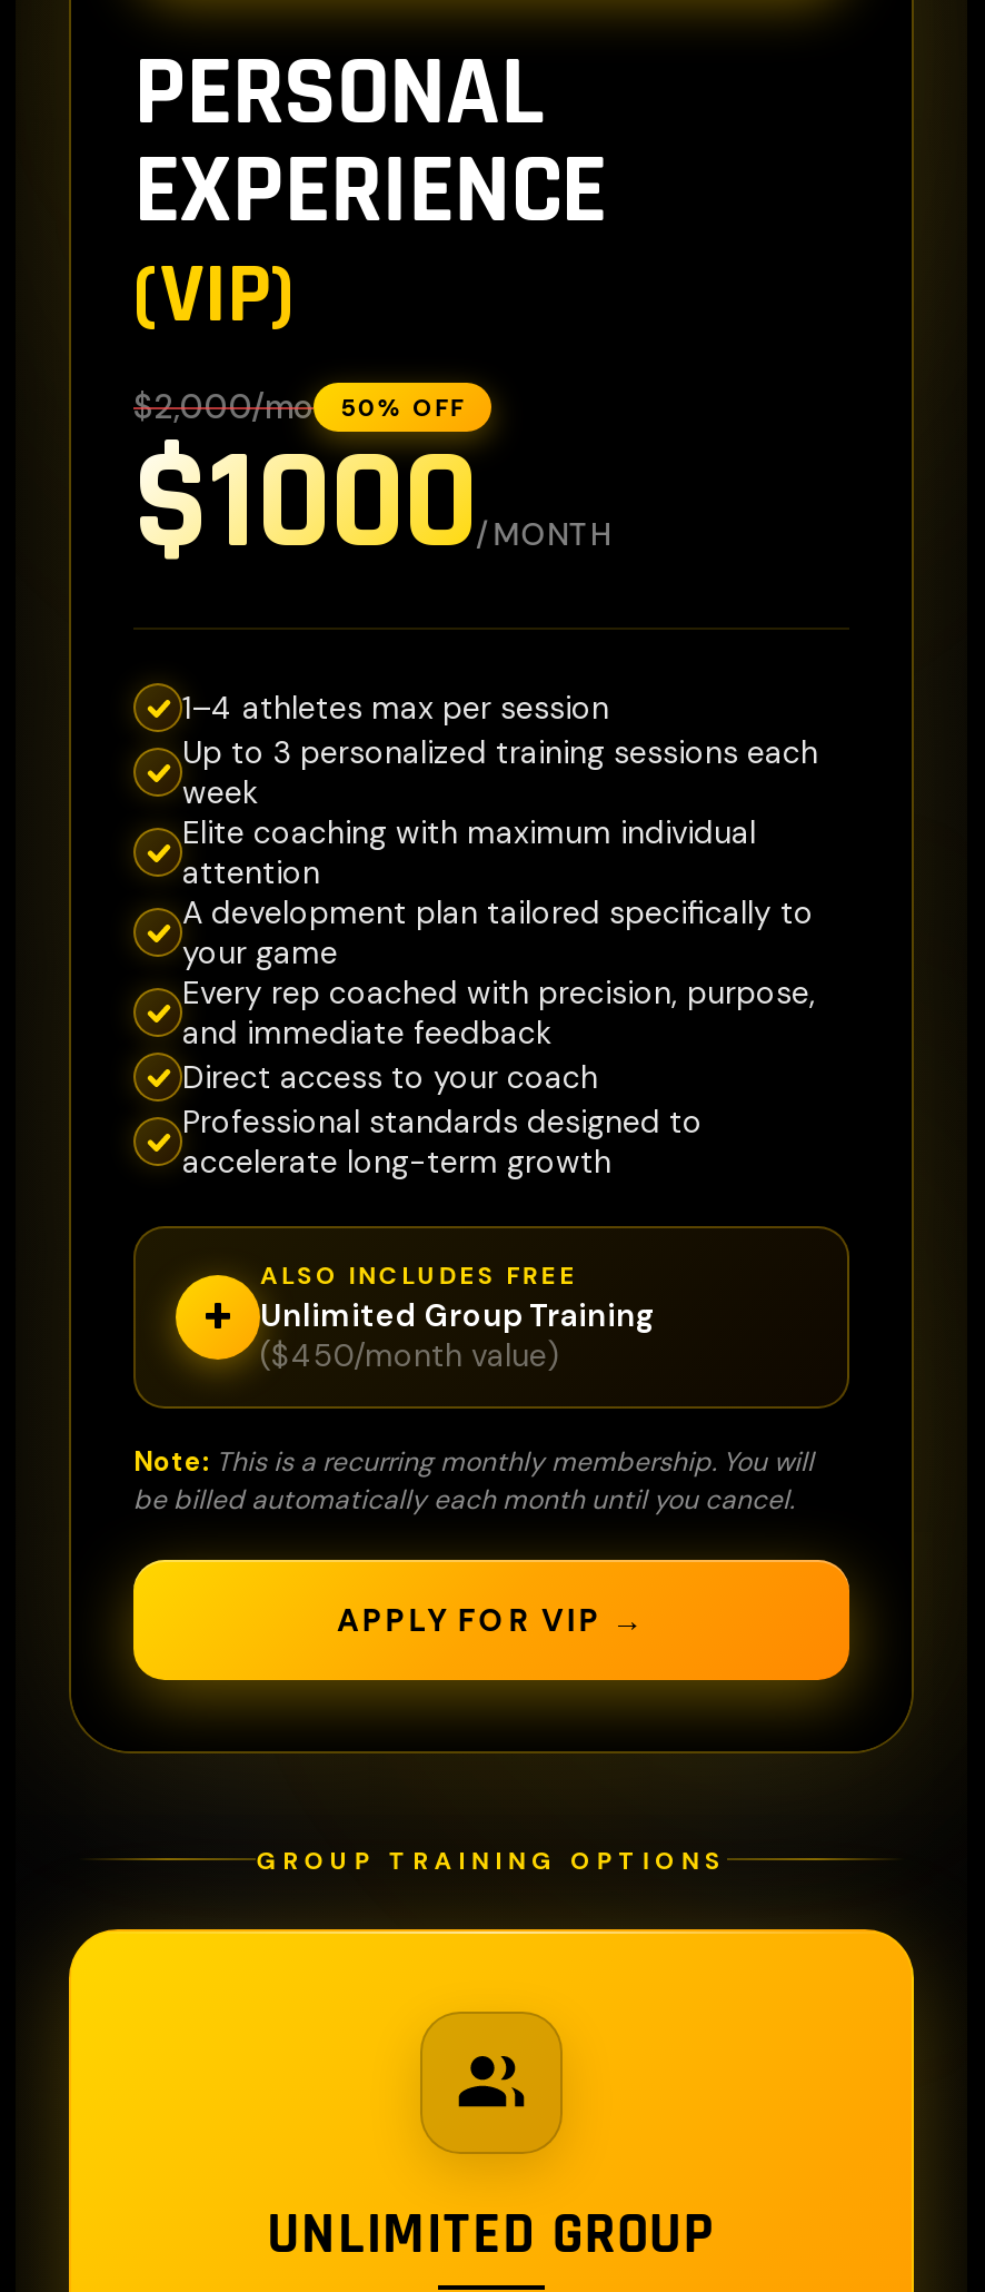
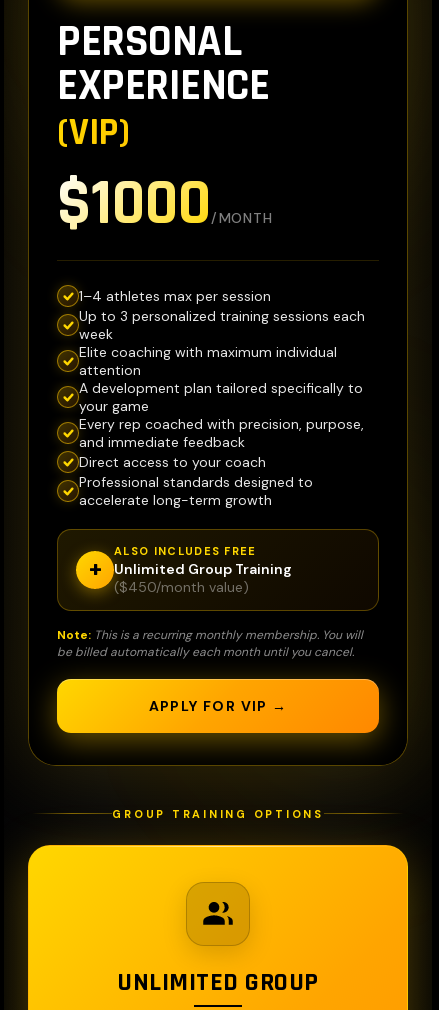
[133,385,465,430] $2,000/mo | 50% OFF -> none

